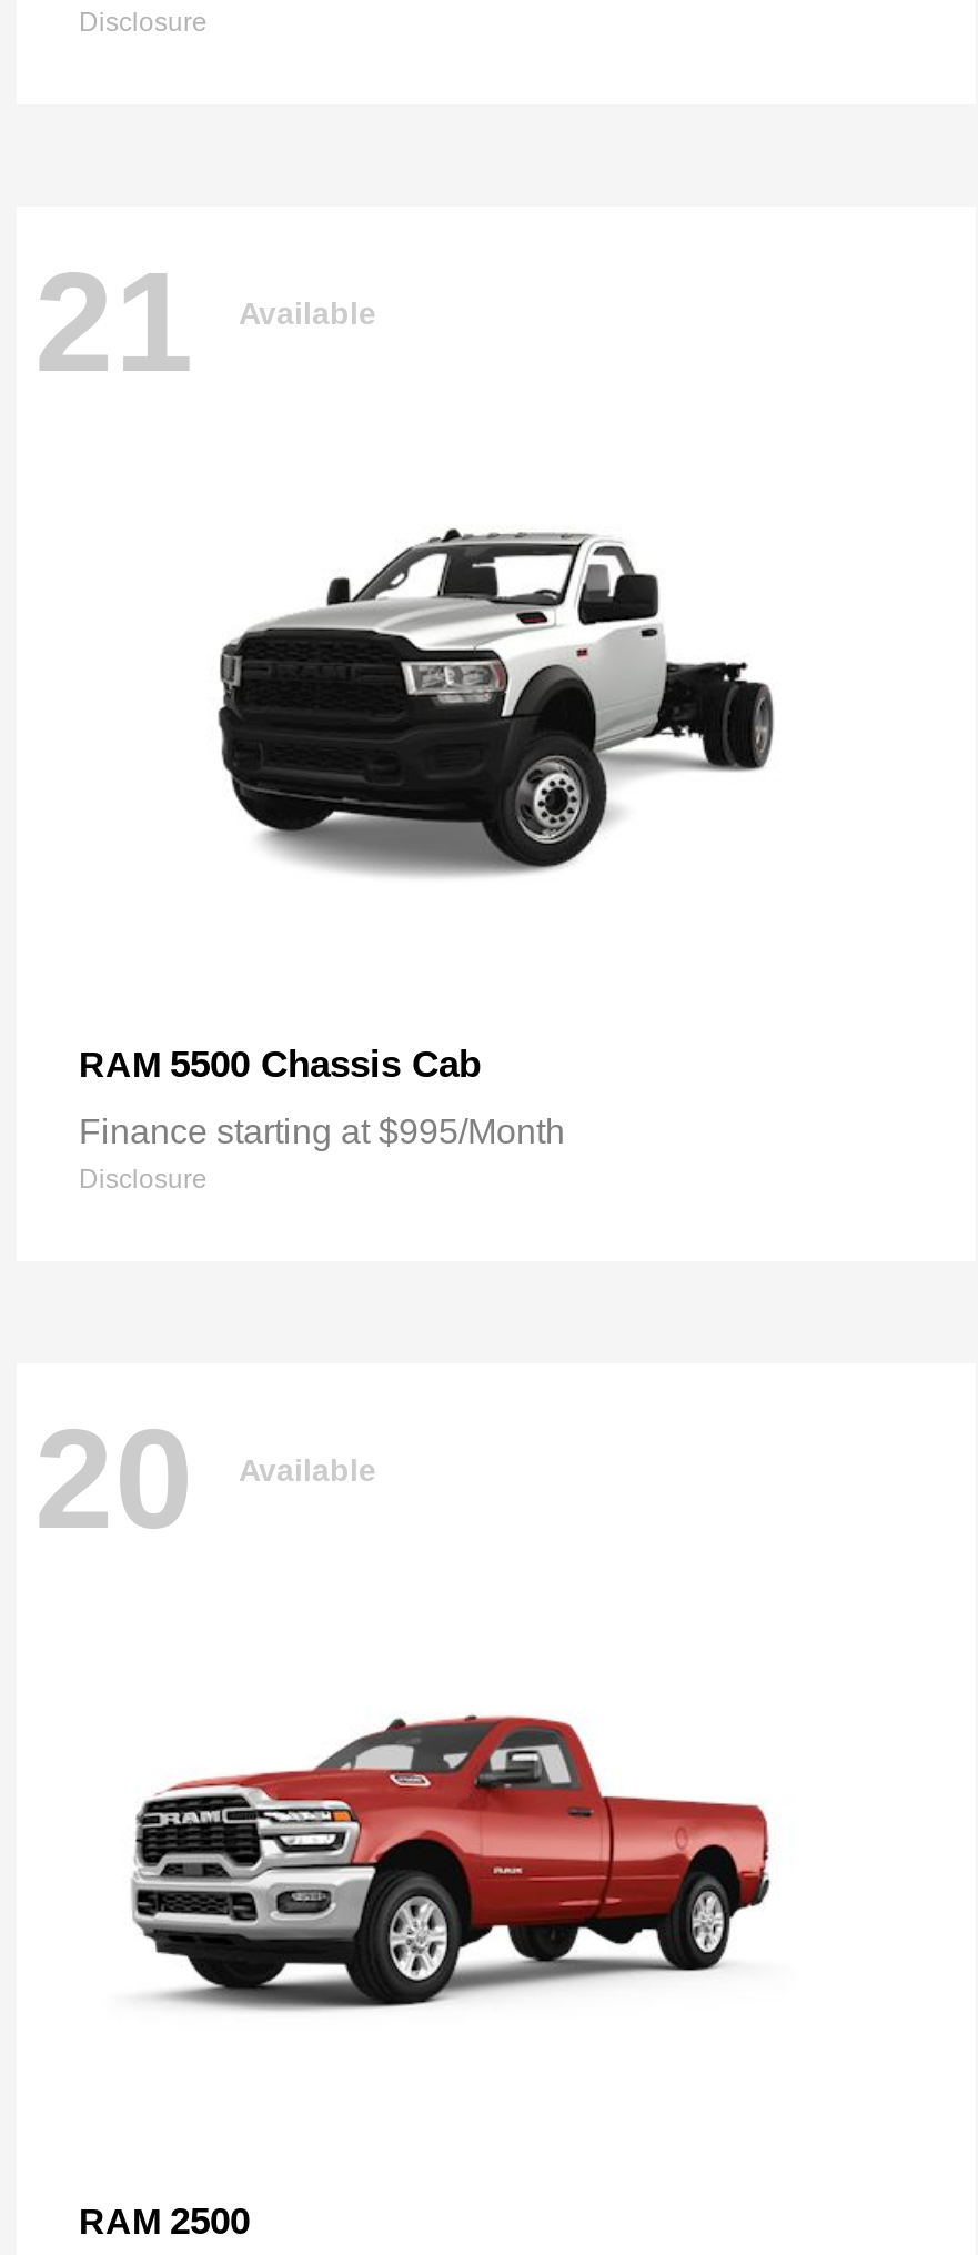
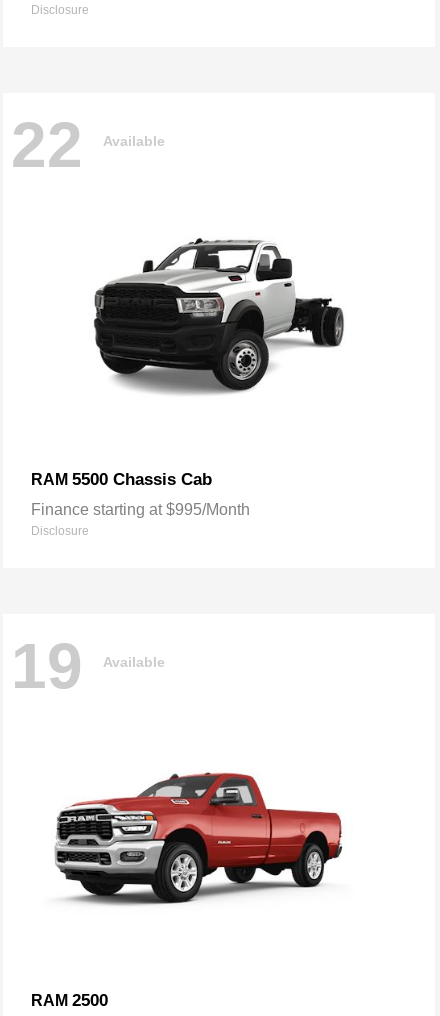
[34,243,376,403] 21 Available -> [11,109,165,181] 22 Available
[34,1400,376,1560] 20 Available -> [11,630,165,702] 19 Available

